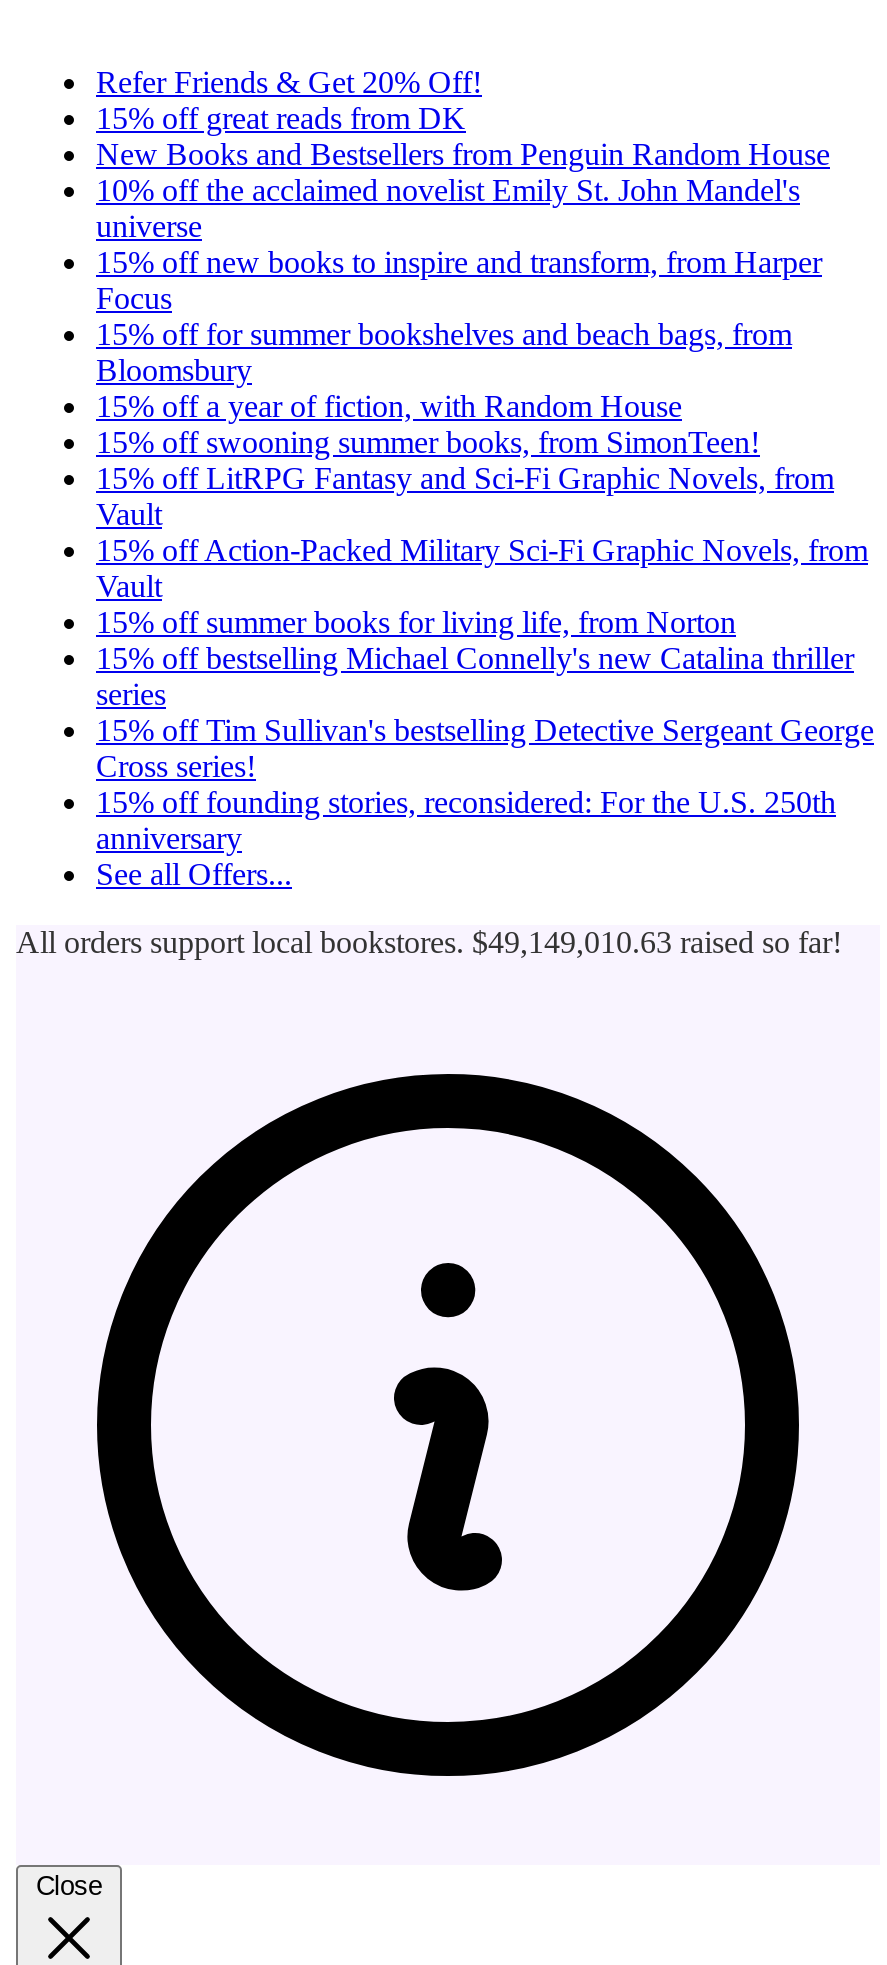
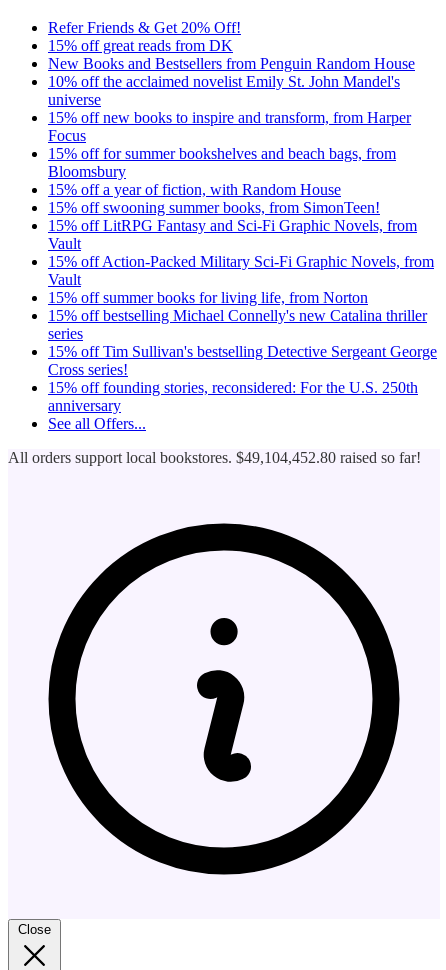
[16,925,842,959] All orders support local bookstores. $49,149,010.63 raised so far! -> [8,449,421,466] All orders support local bookstores. $49,104,452.80 raised so far!

